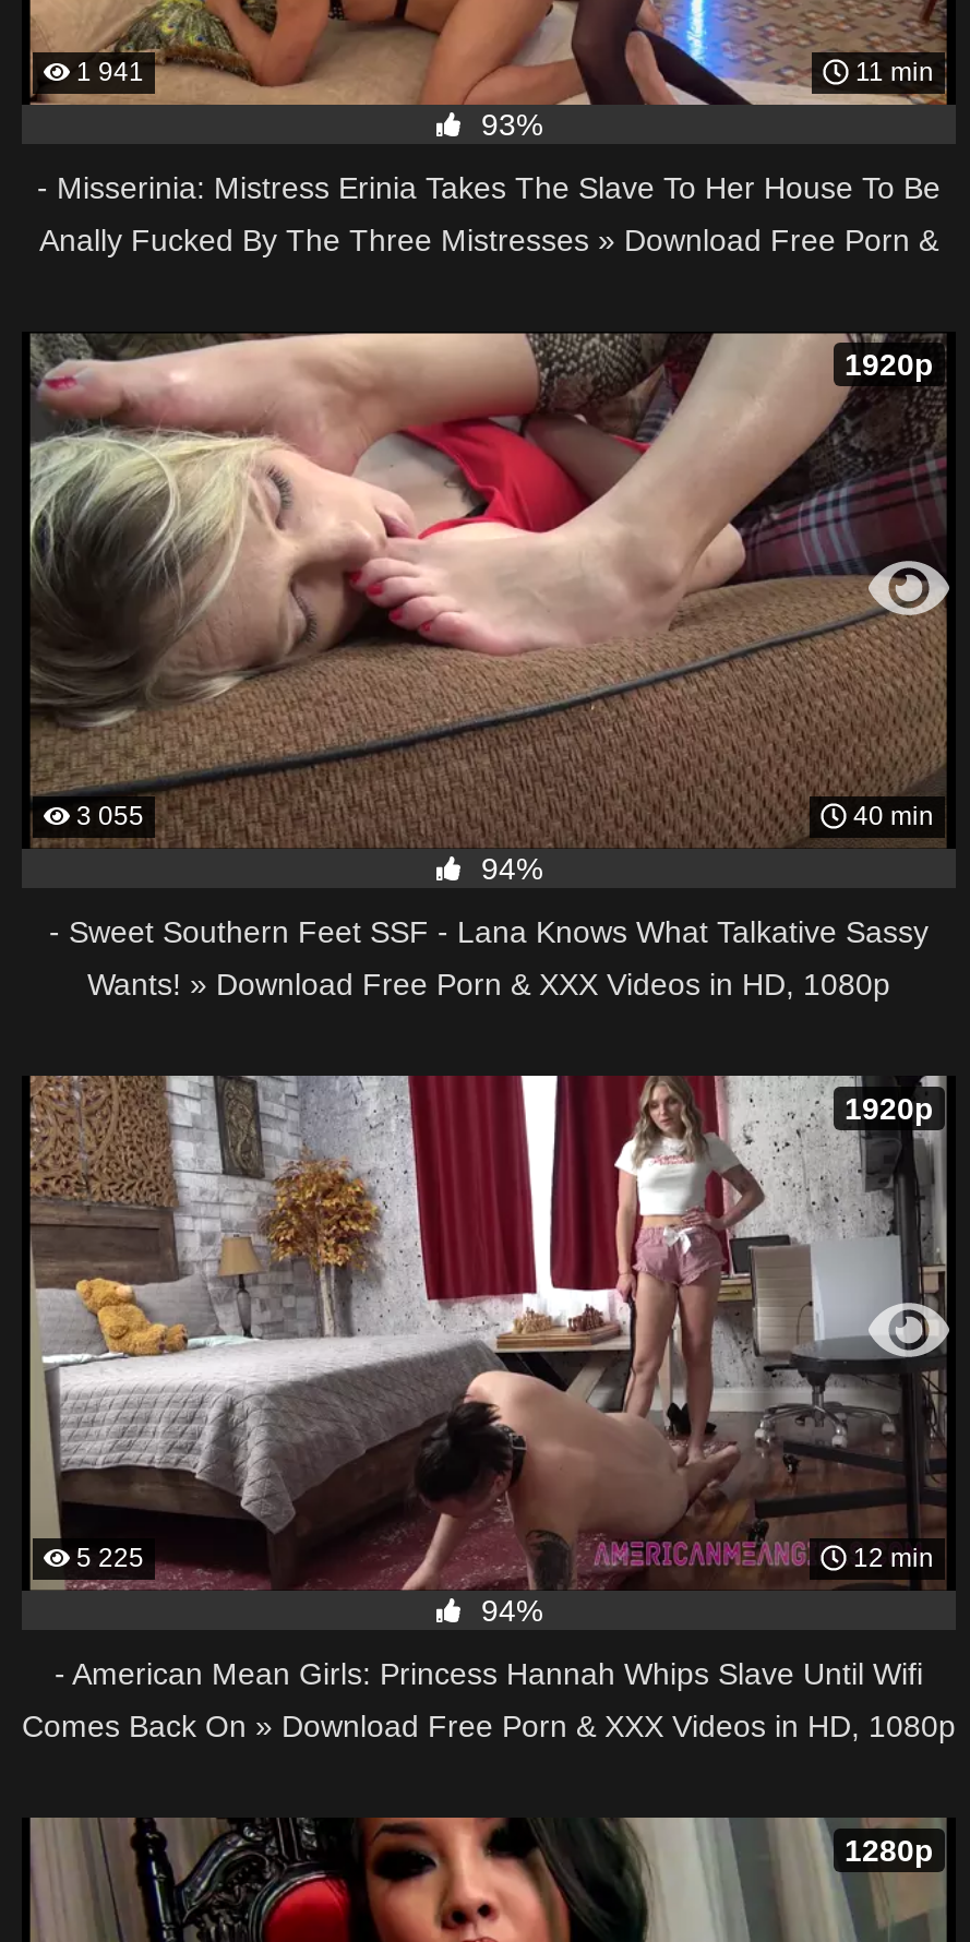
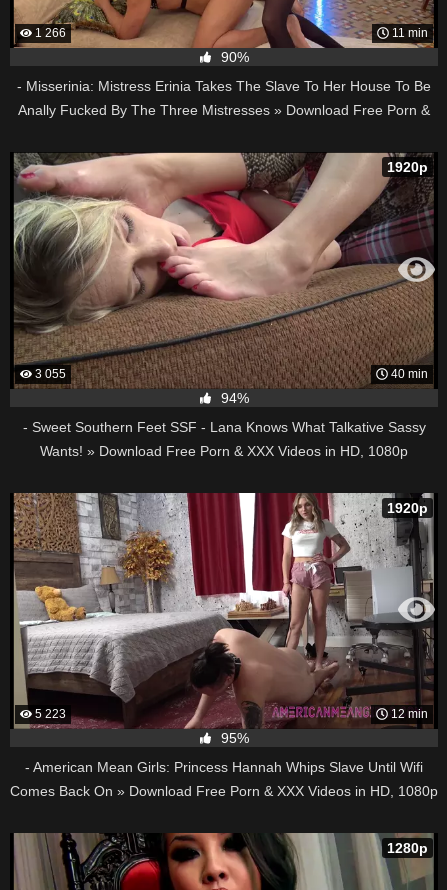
[70,58,144,88] 1 941 -> [32,26,66,40] 1 266
[481,108,542,142] 93% -> [220,49,248,65] 90%
[70,1544,144,1574] 5 225 -> [32,707,66,721] 5 223
[481,1593,542,1628] 94% -> [220,730,248,746] 95%

